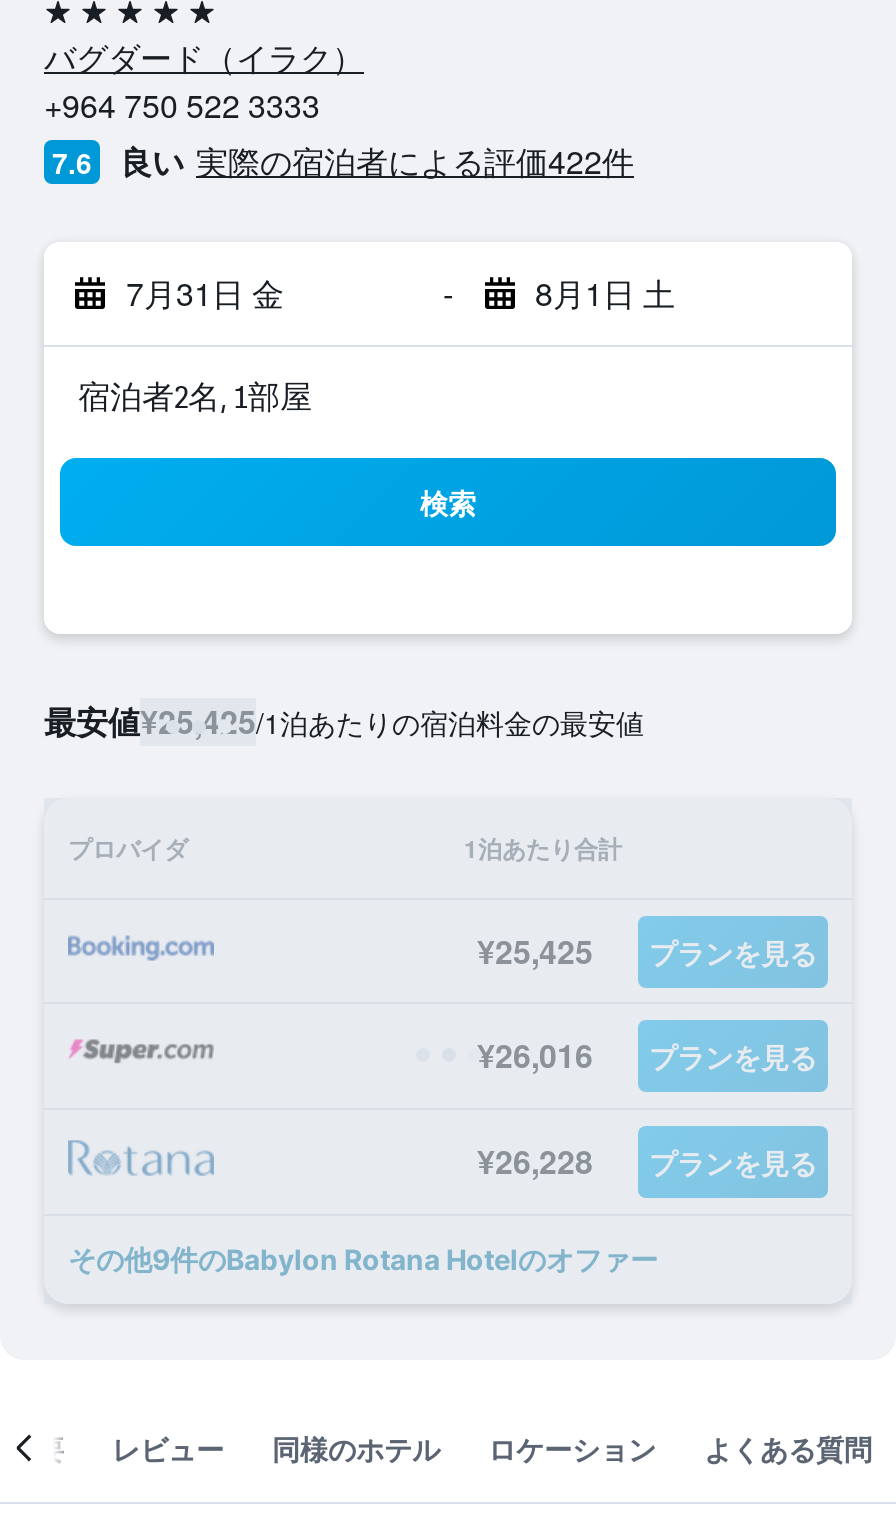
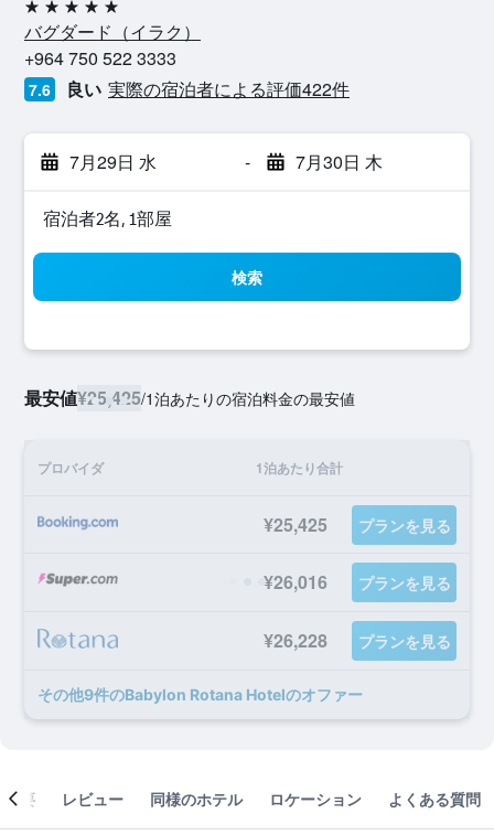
[126,270,284,316] 7月31日 金 -> [69,149,157,174] 7月29日 水
[535,270,675,316] 8月1日 土 -> [295,149,382,174] 7月30日 木

